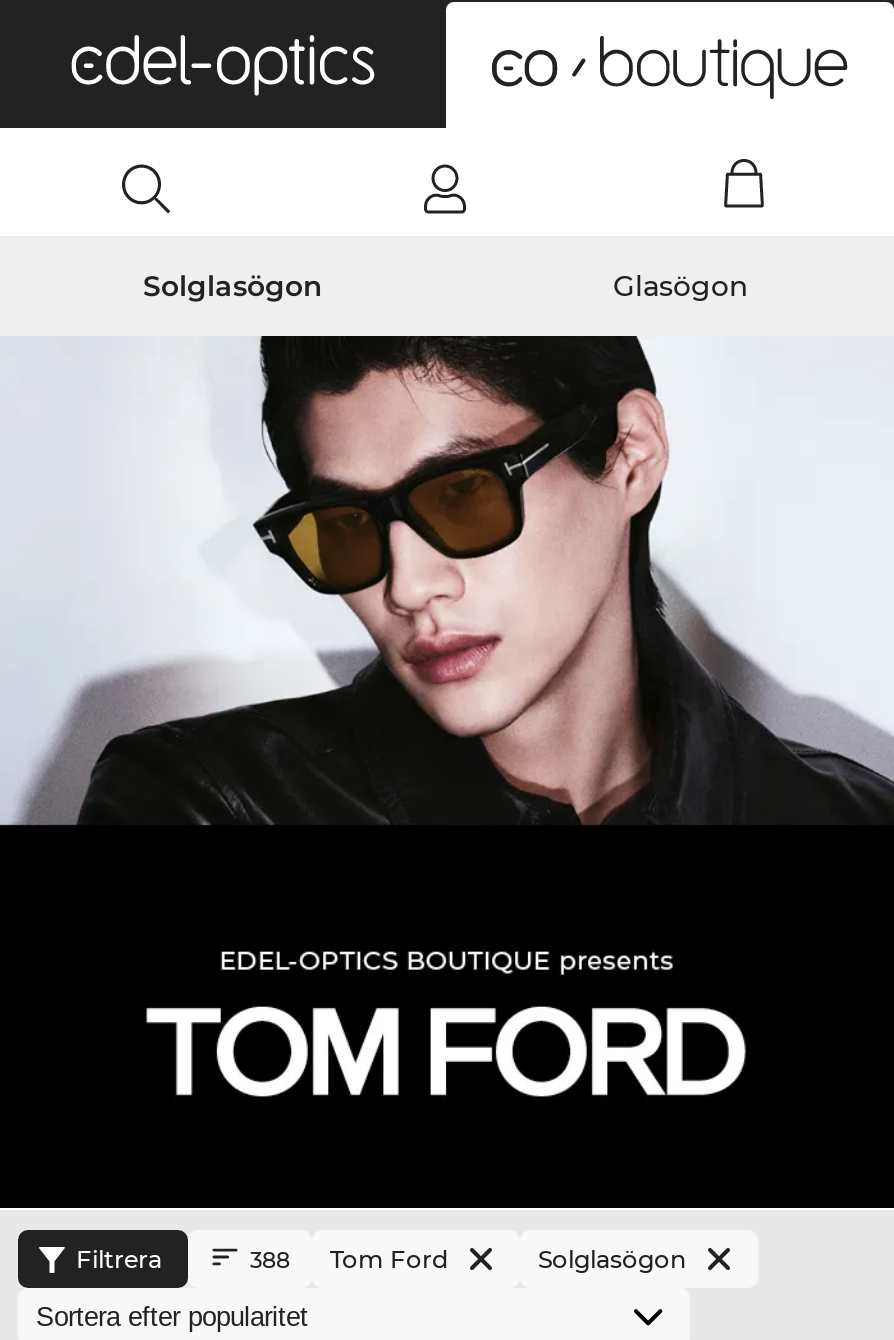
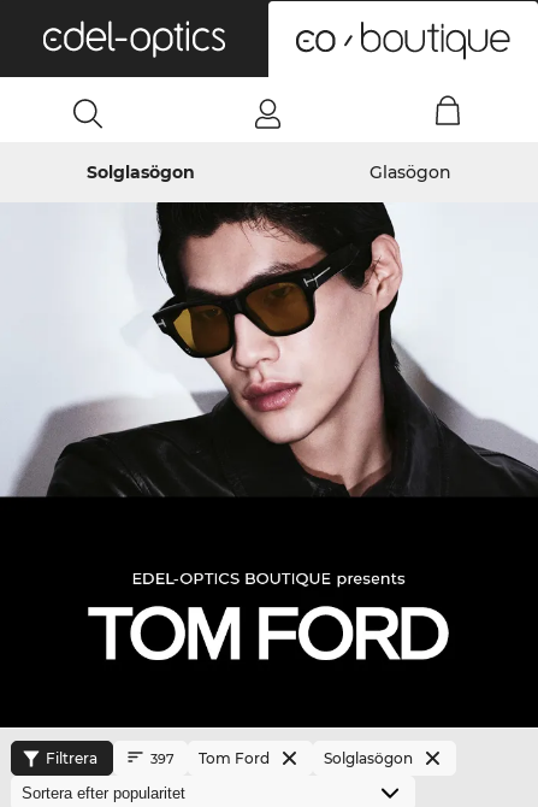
[250,1244,448,1274] 388 Tom Ford -> [150,749,270,767] 397 Tom Ford

